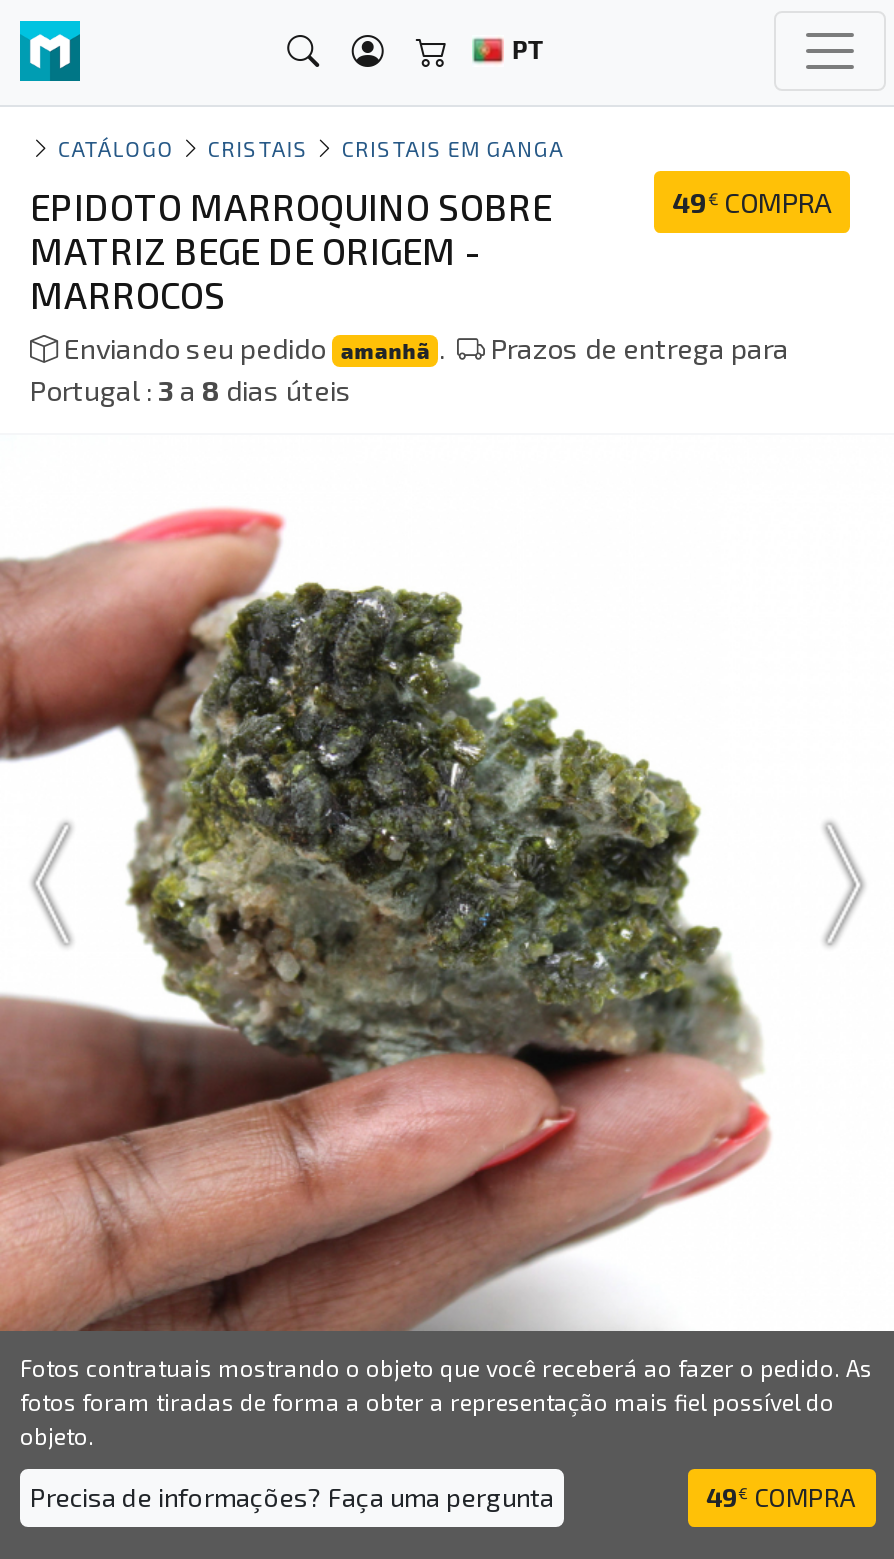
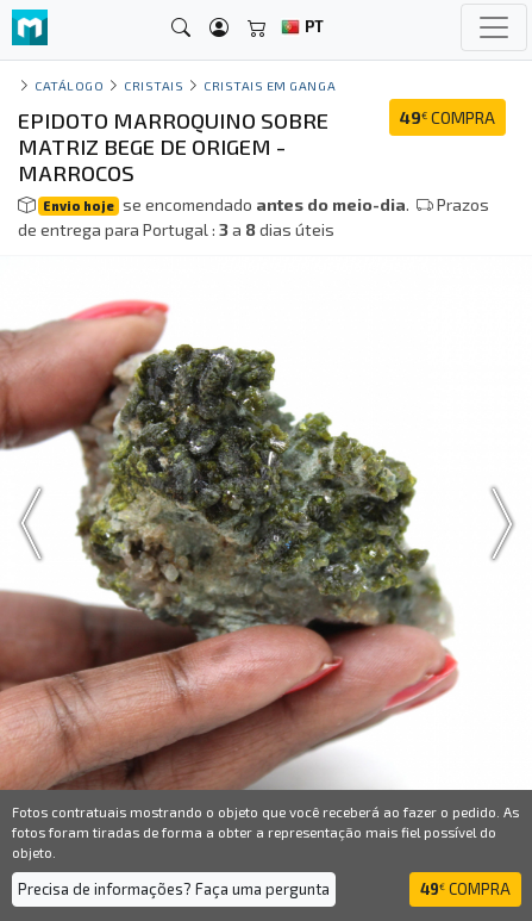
[30,331,789,407] Enviando seu pedido amanhã . | Prazos de entrega para | Portugal : 3 a 8 dias úteis -> [18,194,490,239] Envio hoje se encomendado antes do meio-dia. | Prazos | de entrega para Portugal : 3 a 8 dias úteis

